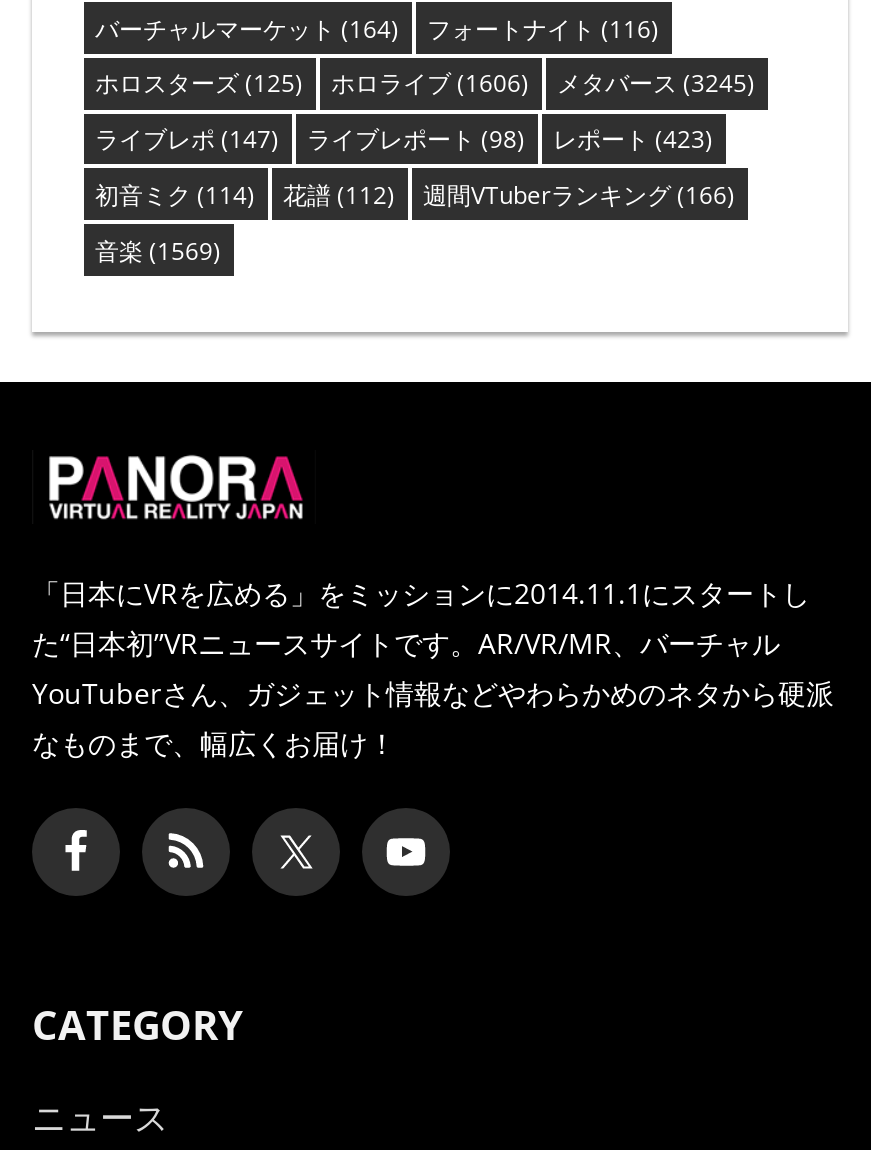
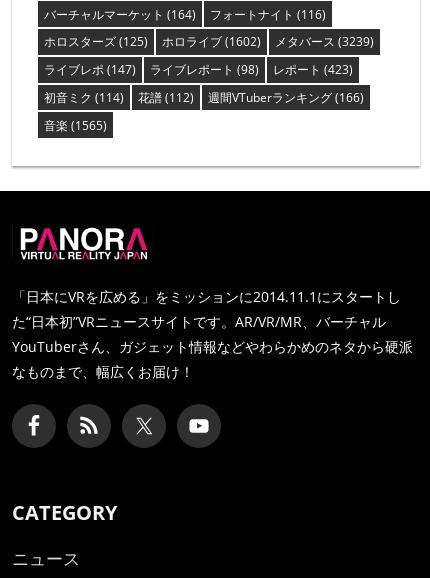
[331,67,529,101] ホロライブ(1606) -> [161,33,260,50] ホロライブ(1602)
[557,67,755,101] メタバース(3245) -> [274,33,373,50] メタバース(3239)
[95,233,221,267] 音楽(1569) -> [43,117,106,134] 音楽(1565)

